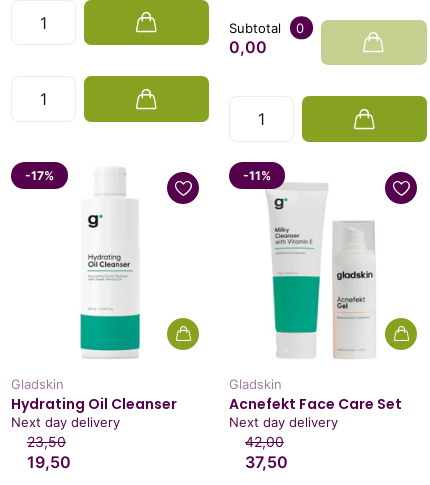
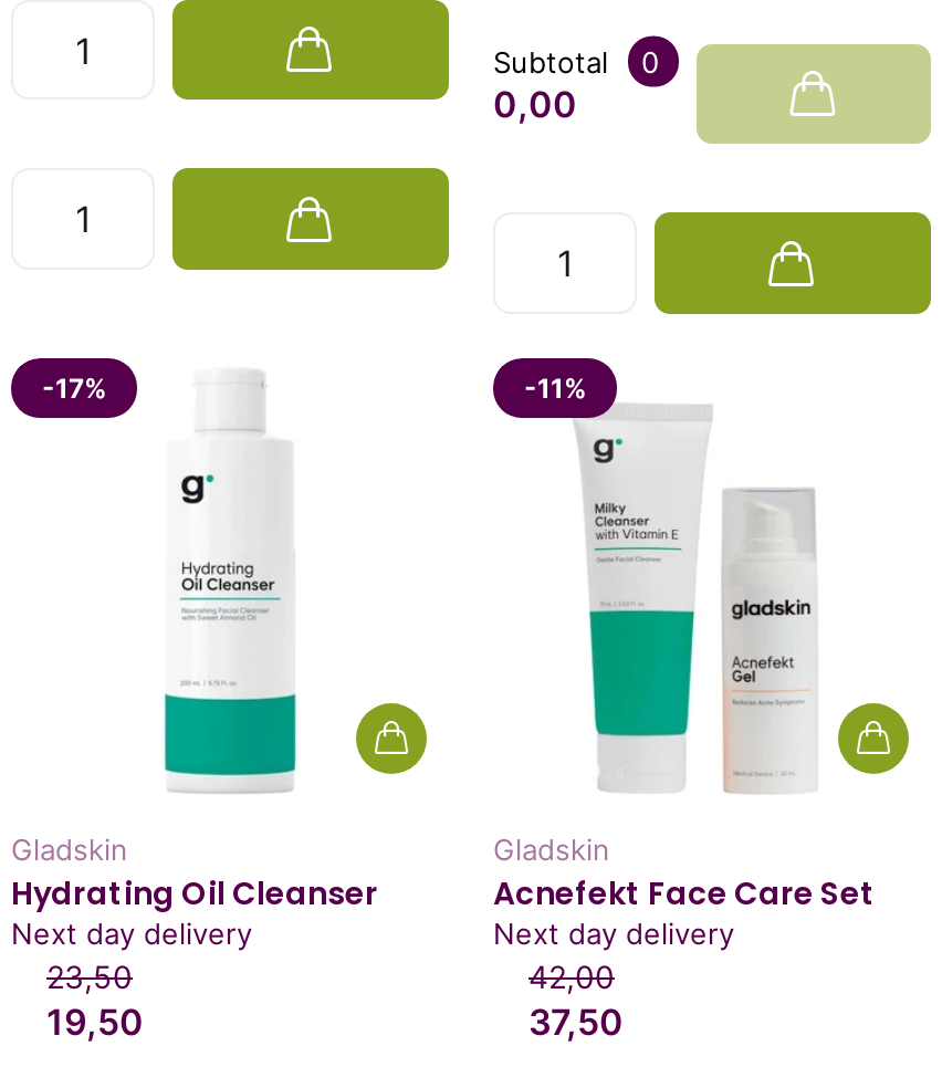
[166,171,200,205] [image] -> none
[384,171,418,205] [image] -> none

